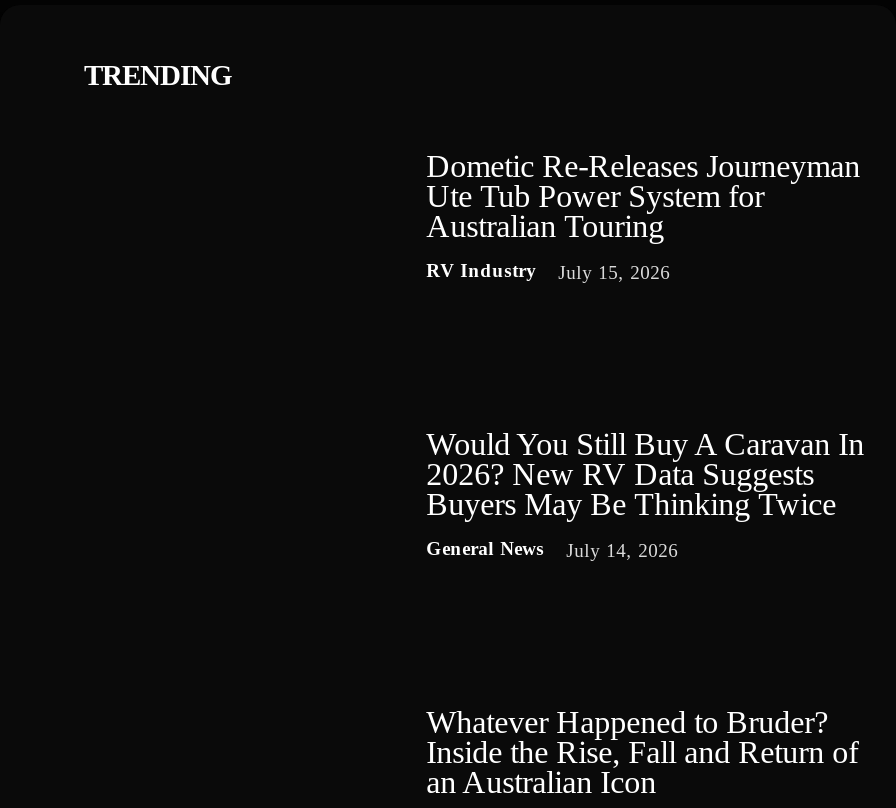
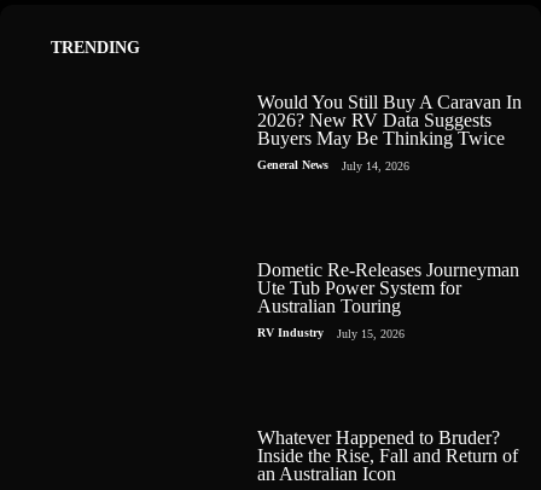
moved [426,149,860,284] -> [257,260,519,341]: Dometic Re-Releases Journeyman | Ute Tub Power System for | Australian Touring | RV Industry | July 15, 2026
moved [426,427,864,562] -> [257,92,522,173]: Would You Still Buy A Caravan In | 2026? New RV Data Suggests | Buyers May Be Thinking Twice | General News | July 14, 2026

